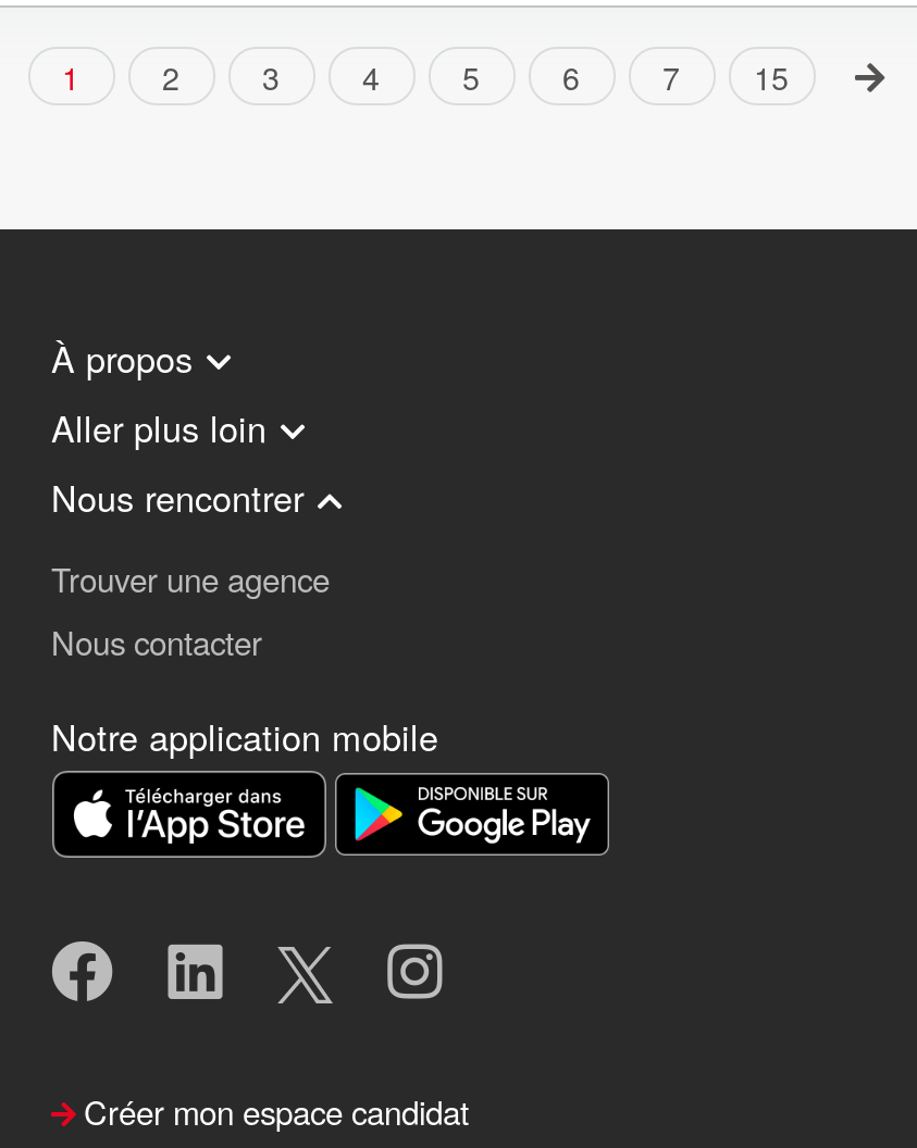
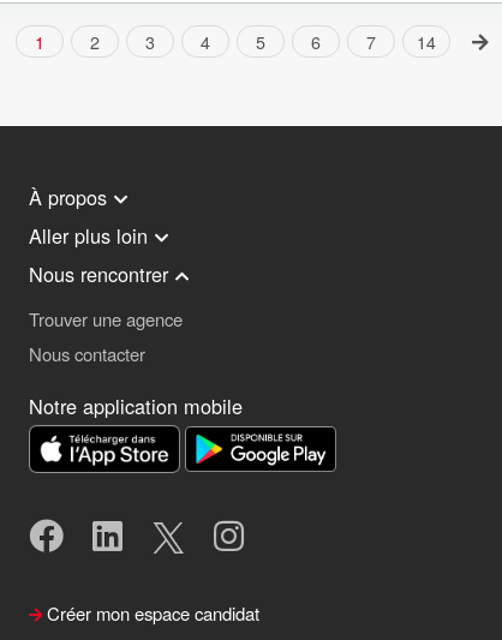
[62,55,789,99] 1 2 3 4 5 6 7 15 -> [34,30,435,54] 1 2 3 4 5 6 7 14

